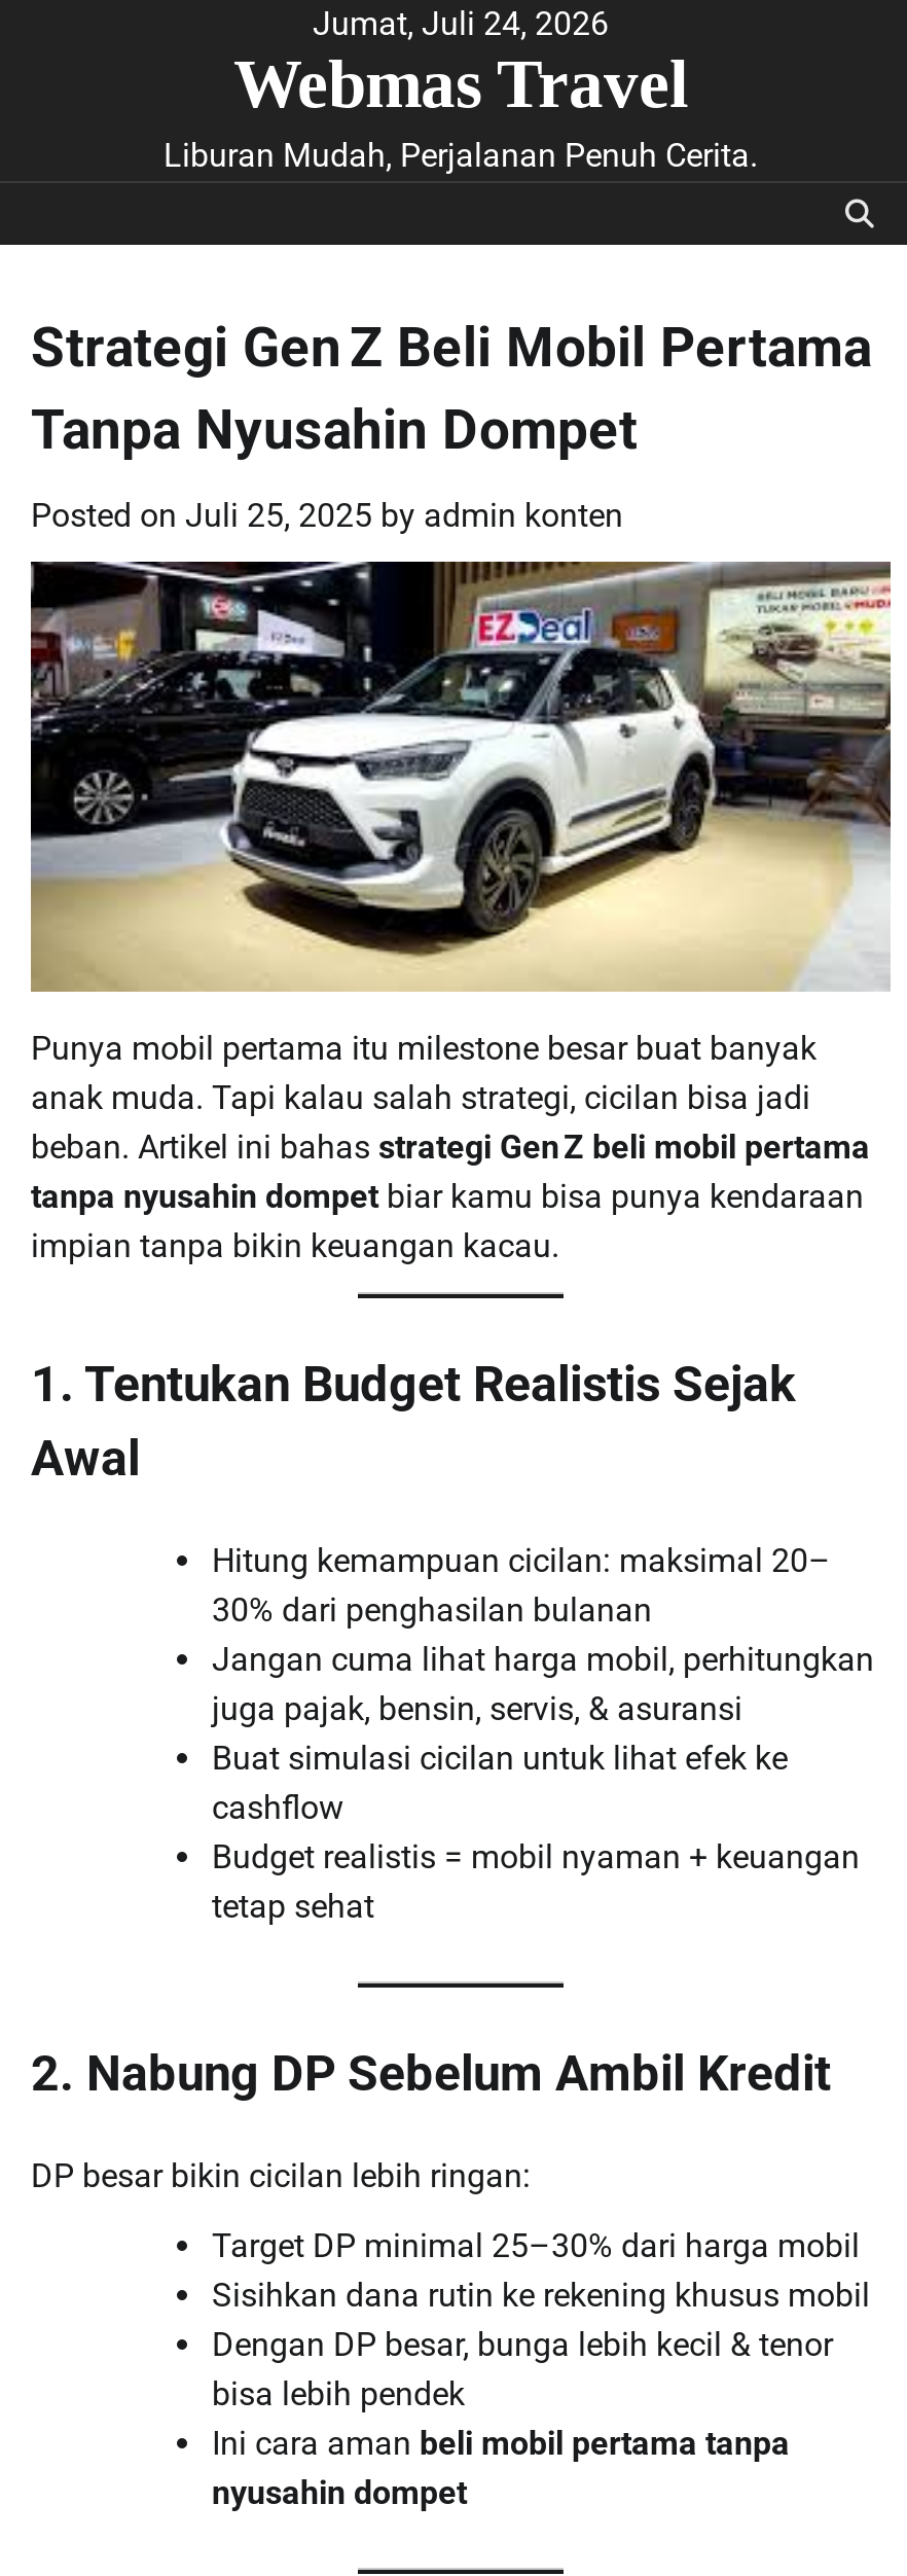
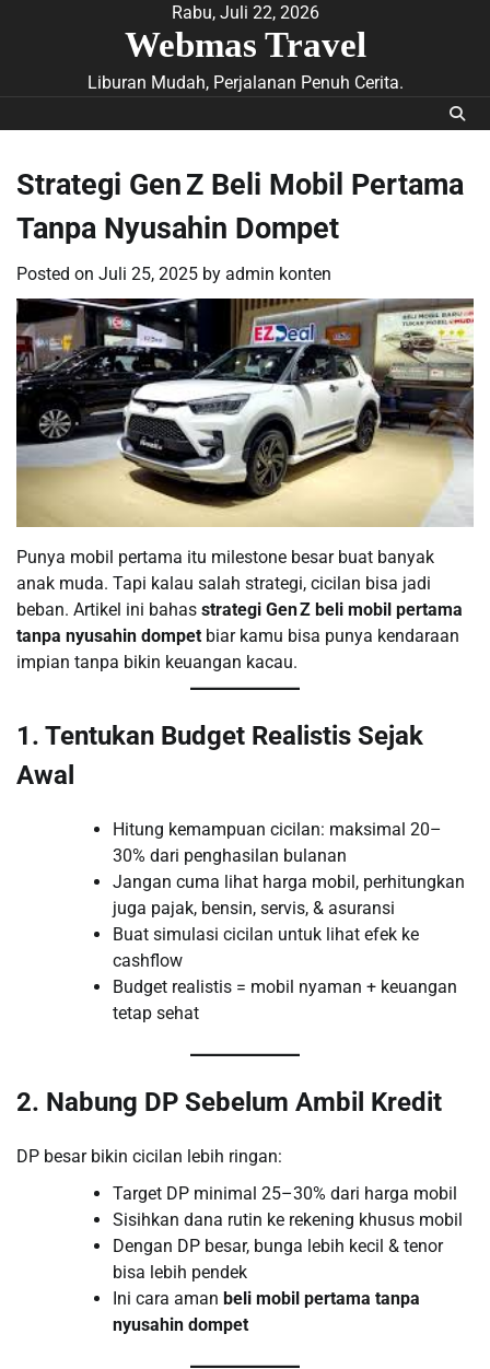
[313,4,609,43] Jumat, Juli 24, 2026 -> [171,2,319,23] Rabu, Juli 22, 2026

